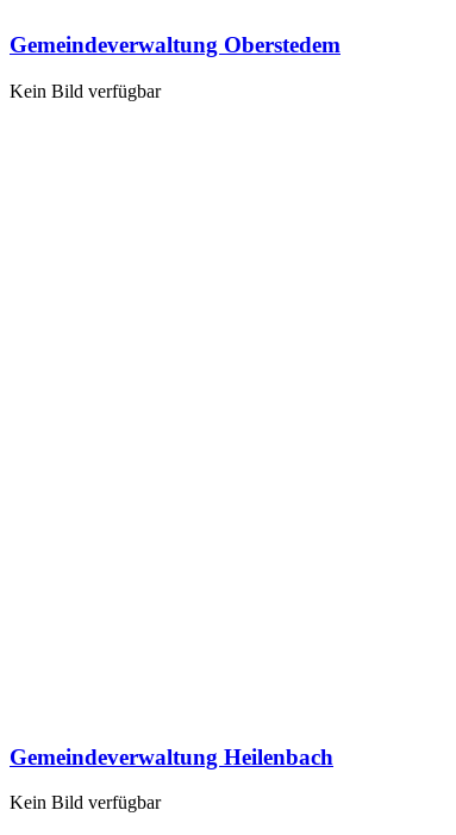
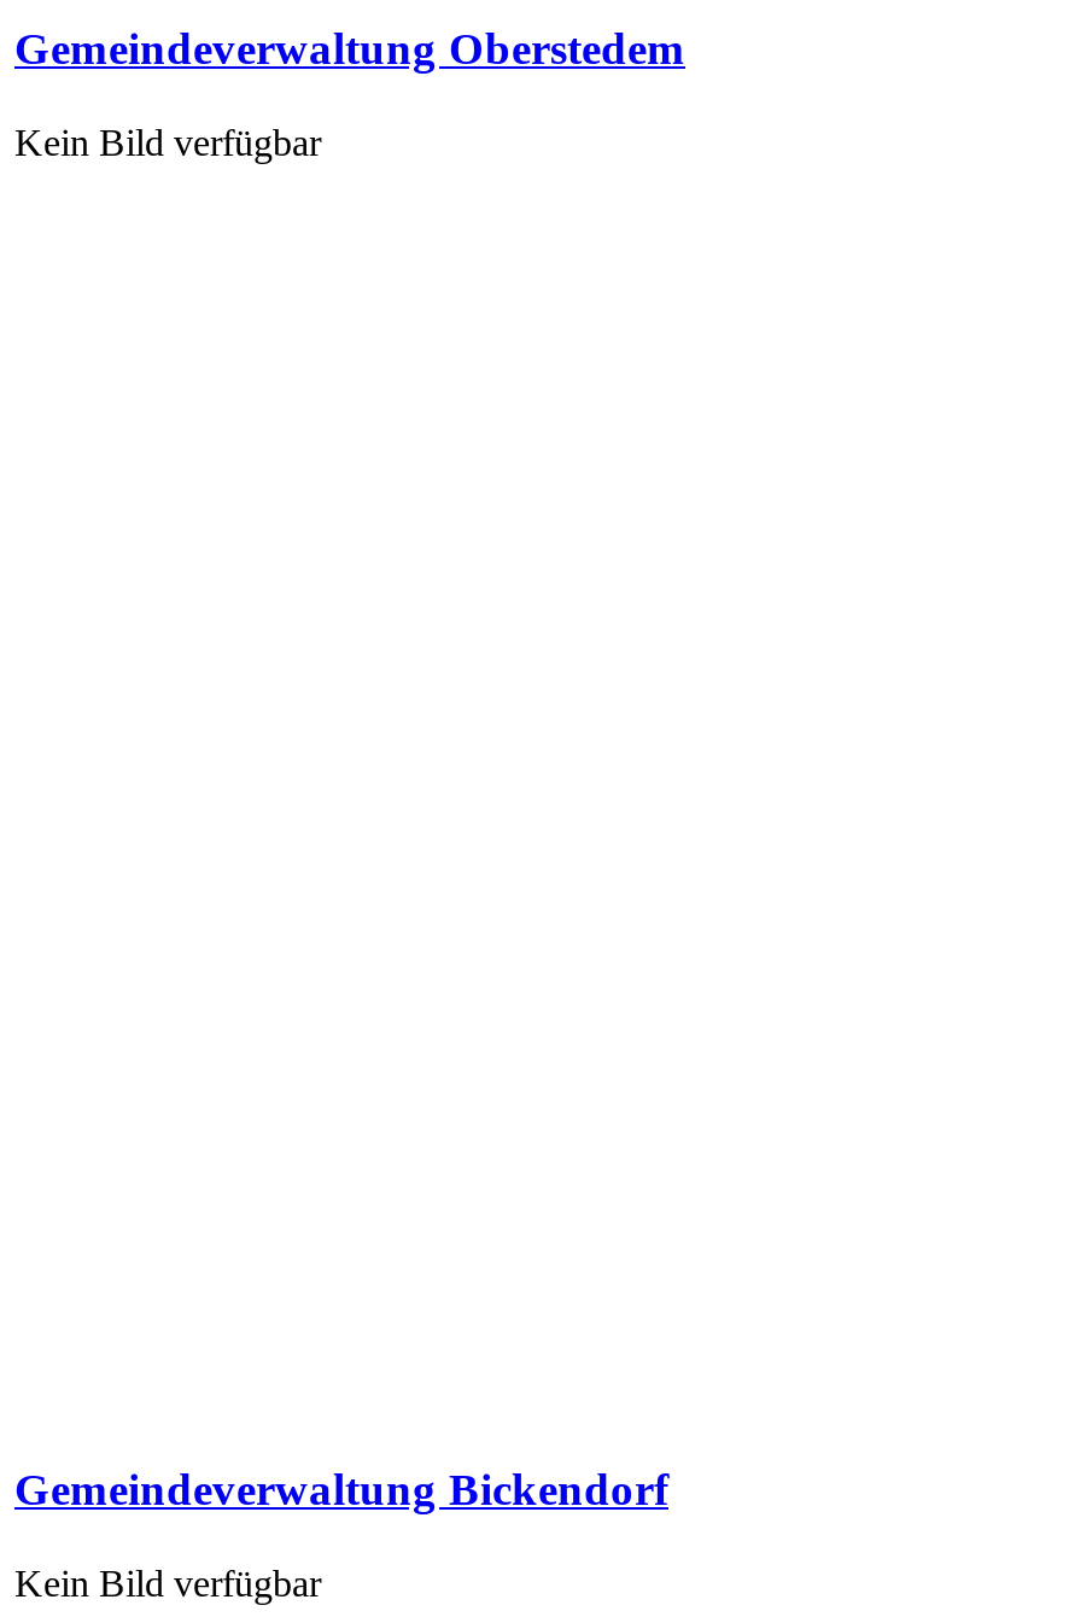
[10,744,333,769] Gemeindeverwaltung Heilenbach -> [14,1464,668,1515] Gemeindeverwaltung Bickendorf

